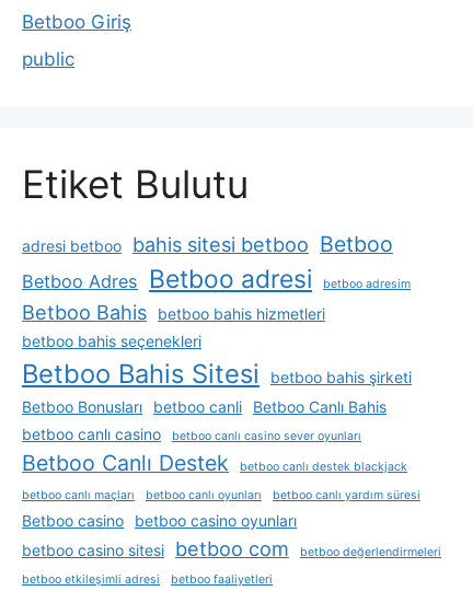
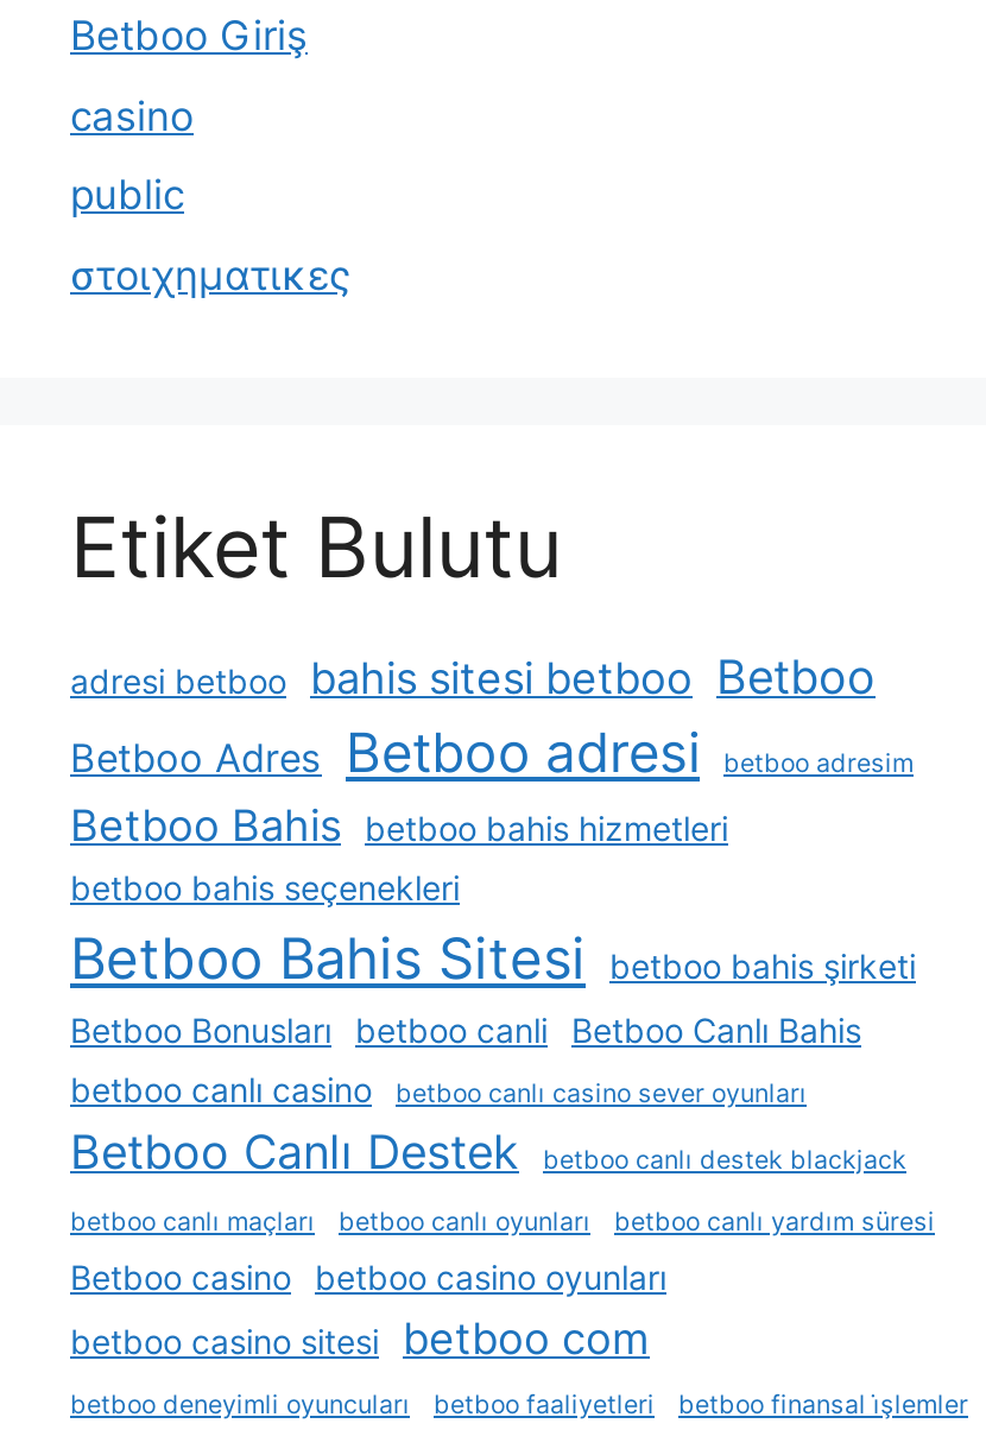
none -> [70,91,194,139] casino
none -> [70,251,350,298] στοιχηματικες
[22,544,441,586] betboo değerlendirmeleri | betboo etkileşimli adresi -> [70,1388,410,1419] betboo deneyimli oyuncuları
none -> [678,1388,968,1419] betboo finansal i̇şlemler

